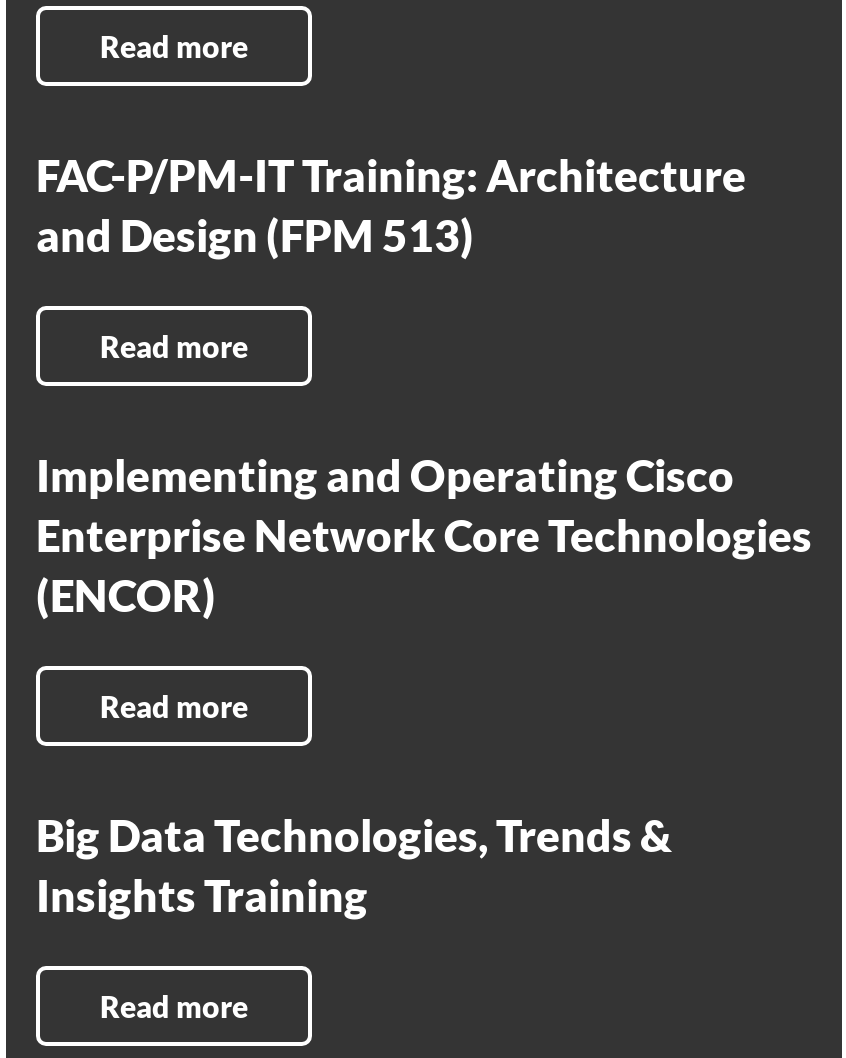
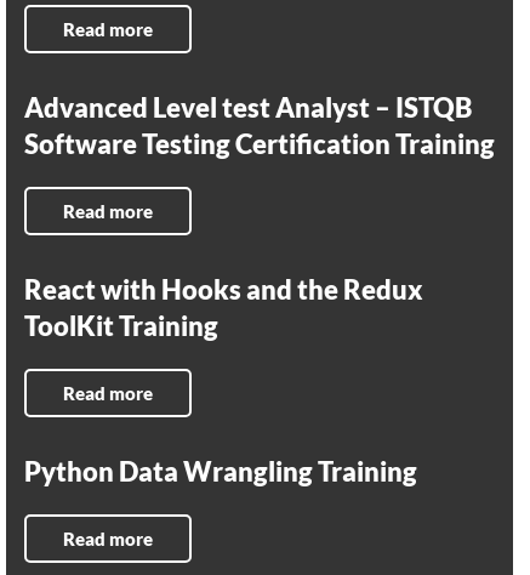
[36,148,746,262] FAC-P/PM-IT Training: Architecture | and Design (FPM 513) -> [24,91,495,160] Advanced Level test Analyst – ISTQB | Software Testing Certification Training
[36,448,812,622] Implementing and Operating Cisco | Enterprise Network Core Technologies | (ENCOR) -> [24,273,423,342] React with Hooks and the Redux | ToolKit Training
[36,808,672,922] Big Data Technologies, Trends & | Insights Training -> [24,455,417,488] Python Data Wrangling Training

